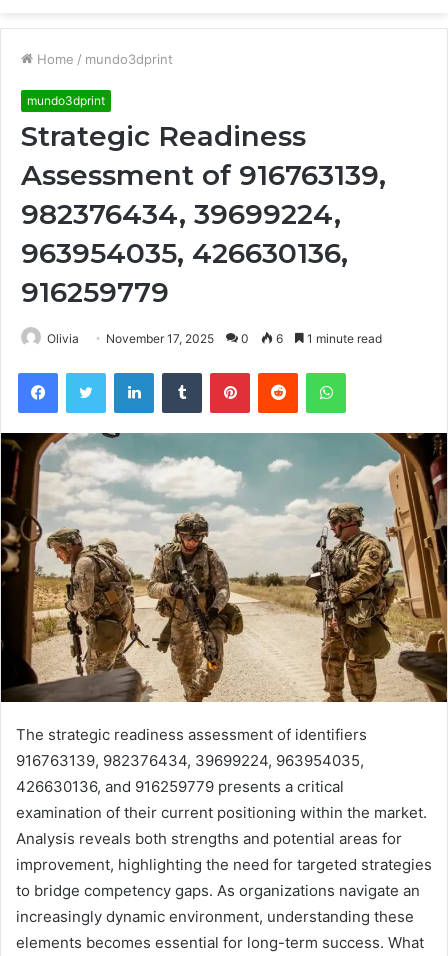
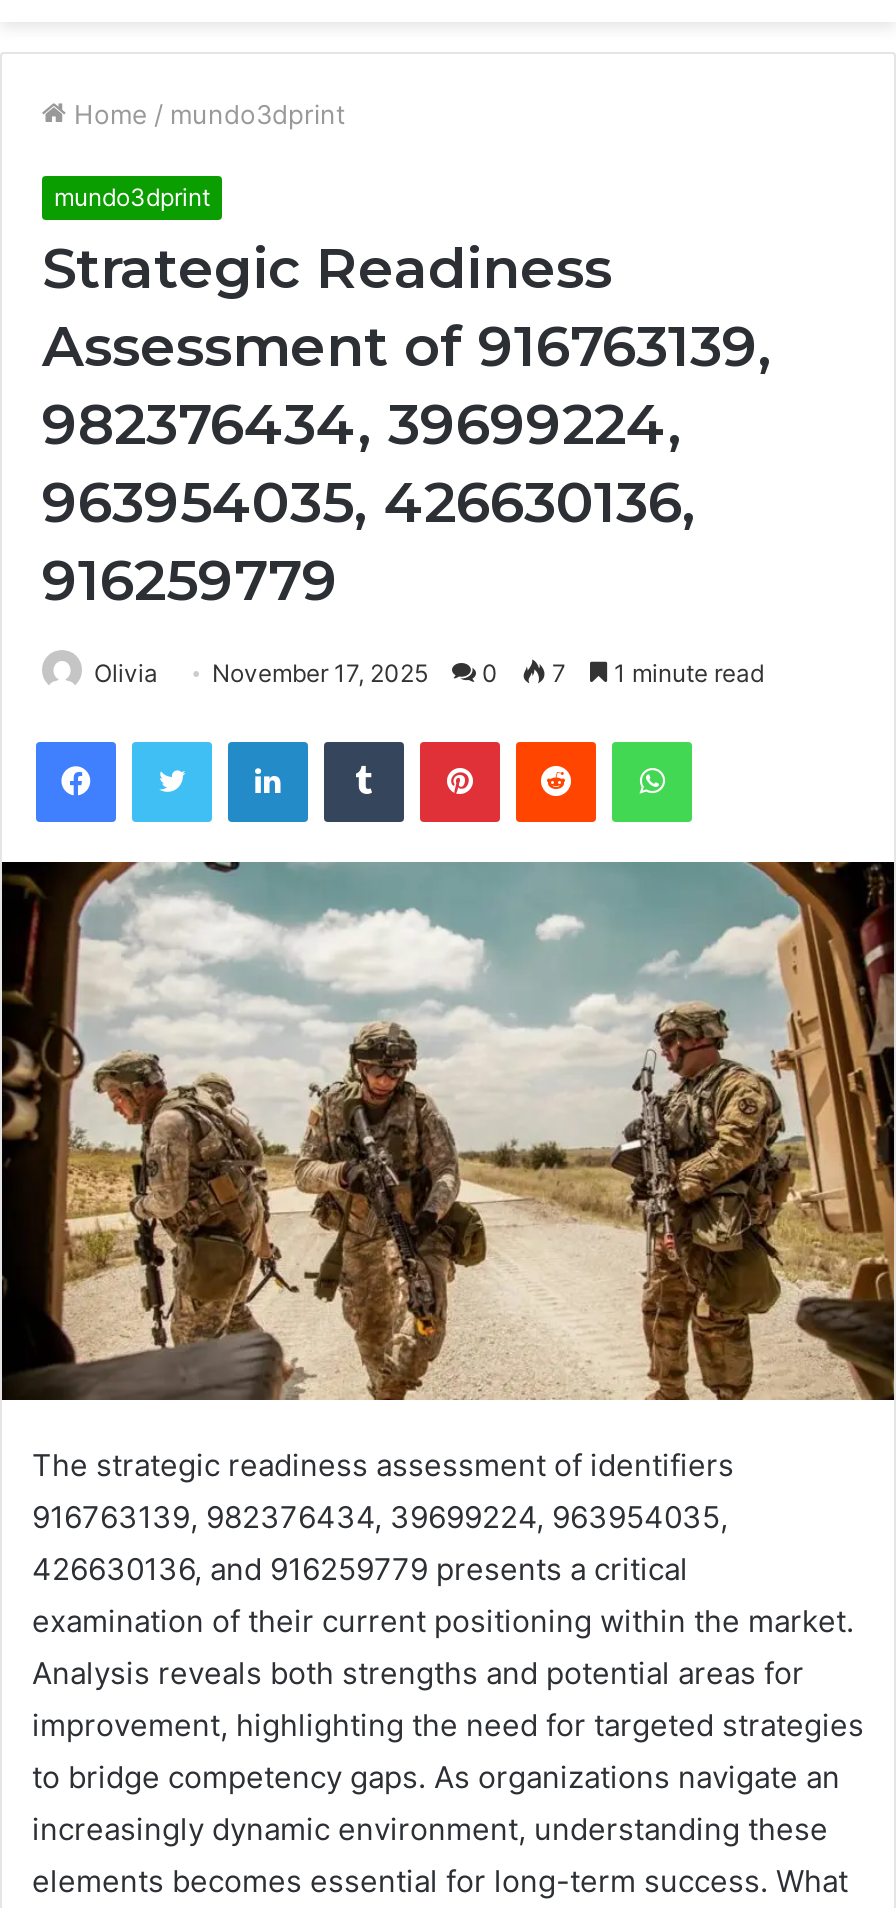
[47,331,382,346] Olivia November 17, 2025 0 6 1 minute read -> [94,658,764,688] Olivia November 17, 2025 0 7 1 minute read

